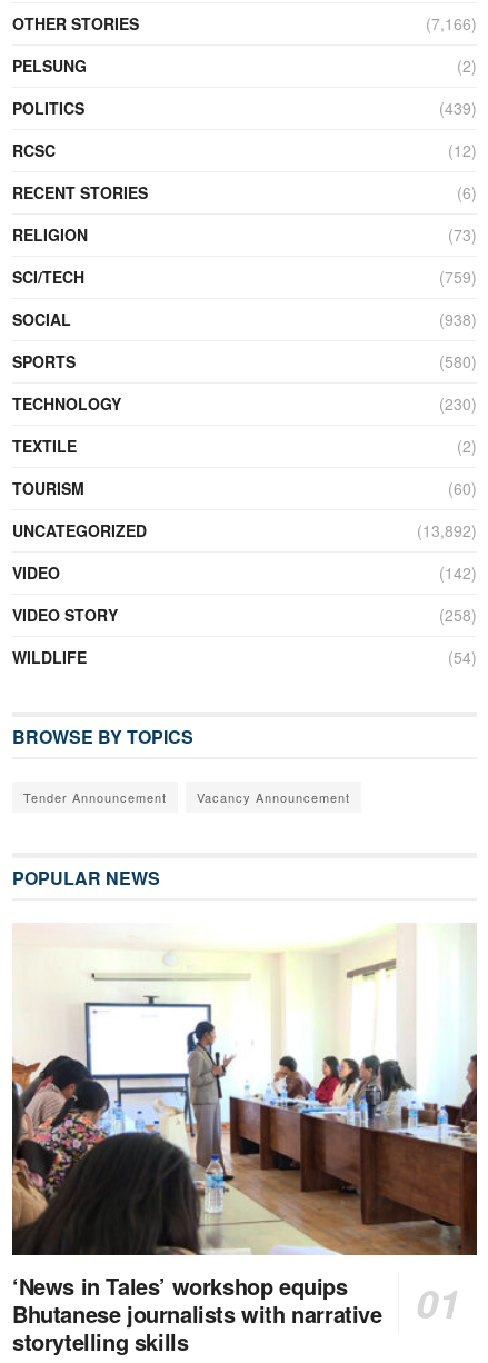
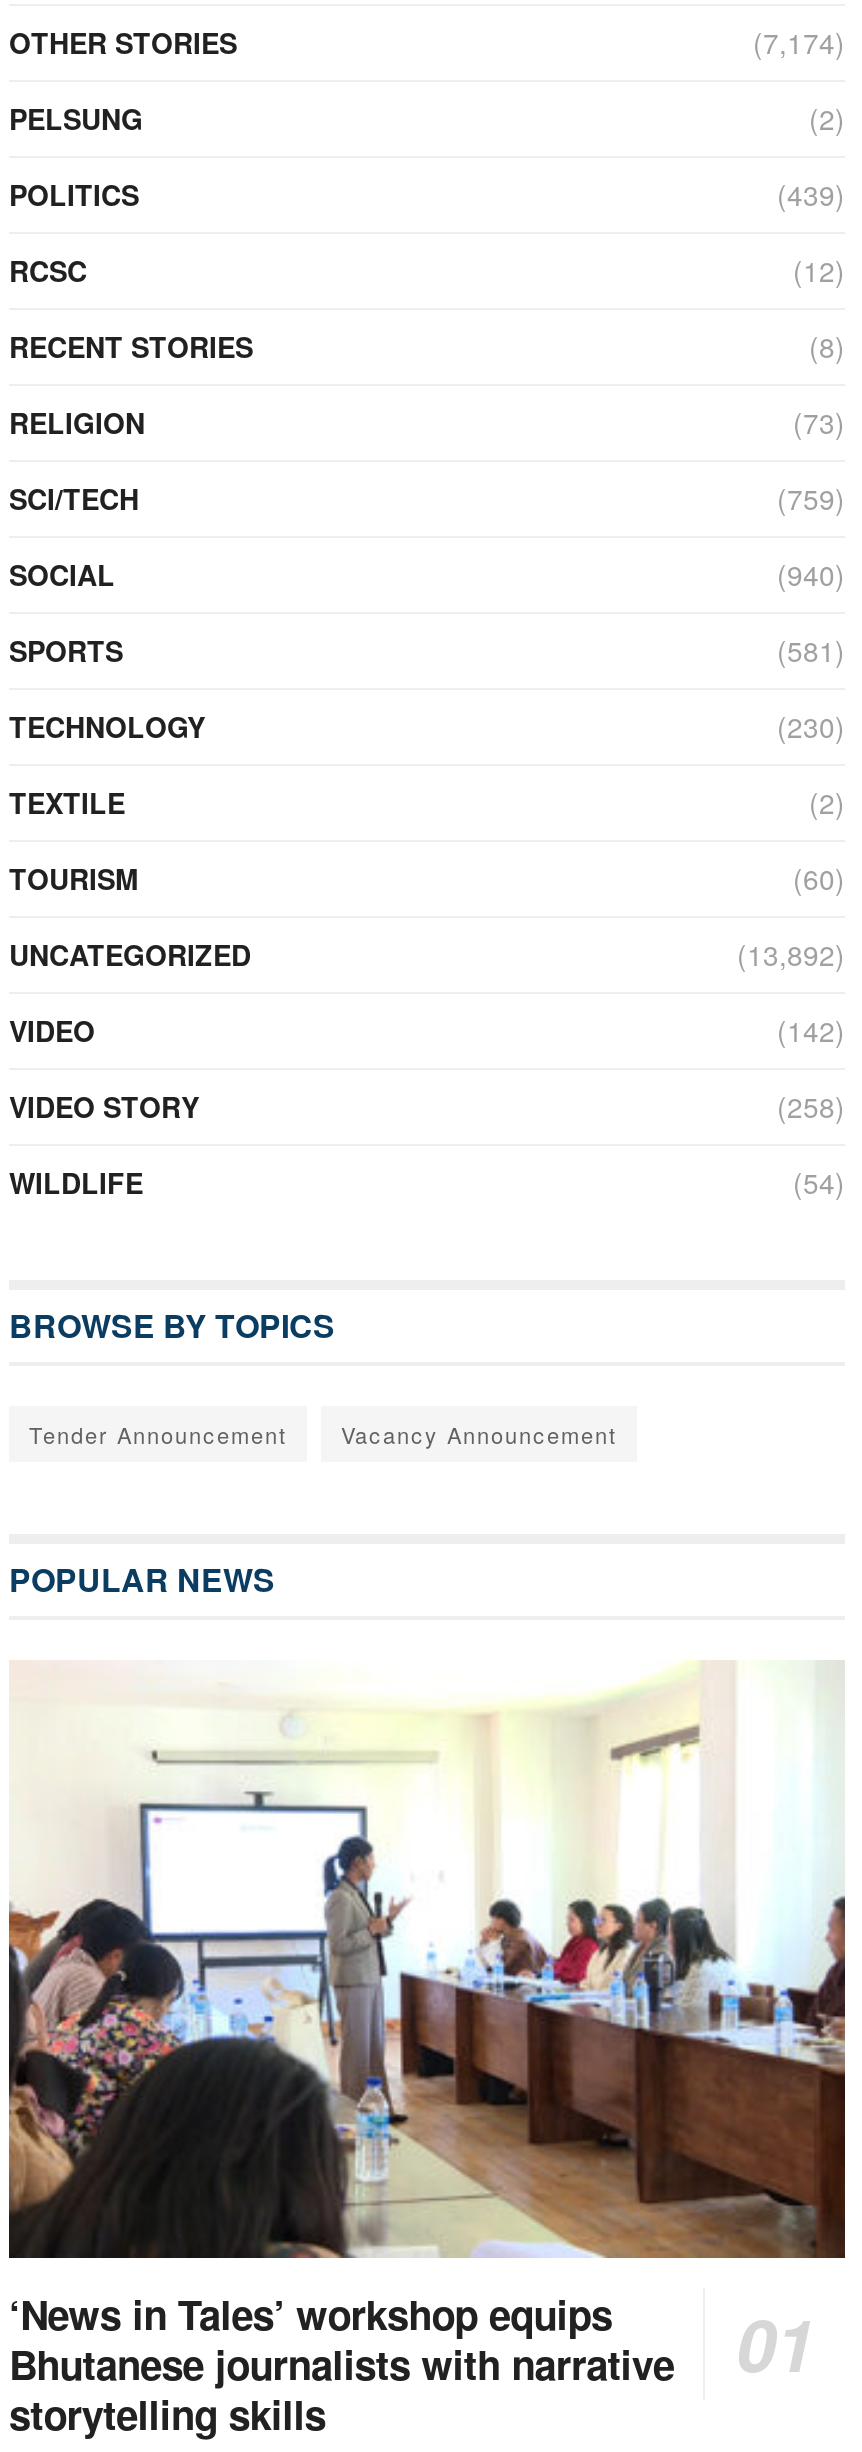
[426,13,477,35] (7,166) -> [753,23,845,63] (7,174)
[457,182,477,204] (6) -> [809,327,845,367] (8)
[439,308,477,331] (938) -> [777,555,845,595] (940)
[439,351,477,373] (580) -> [777,631,845,671] (581)

